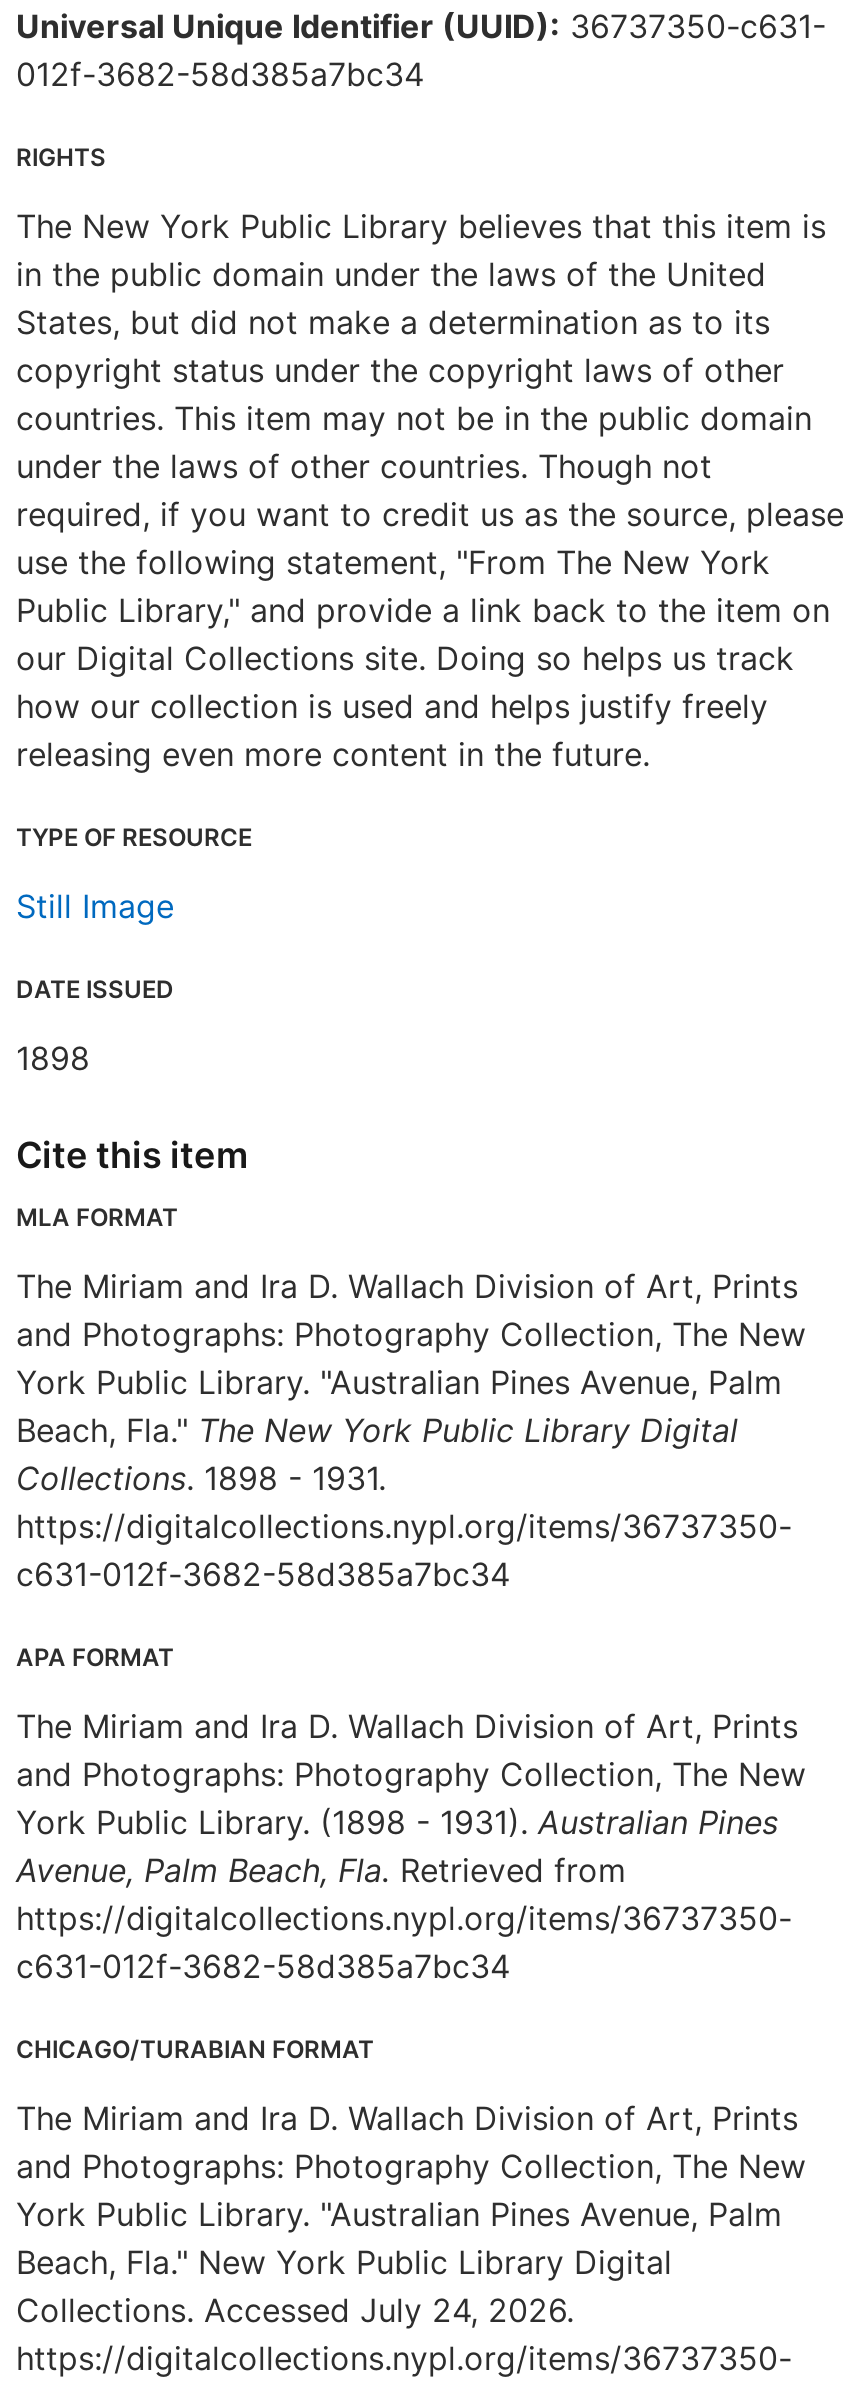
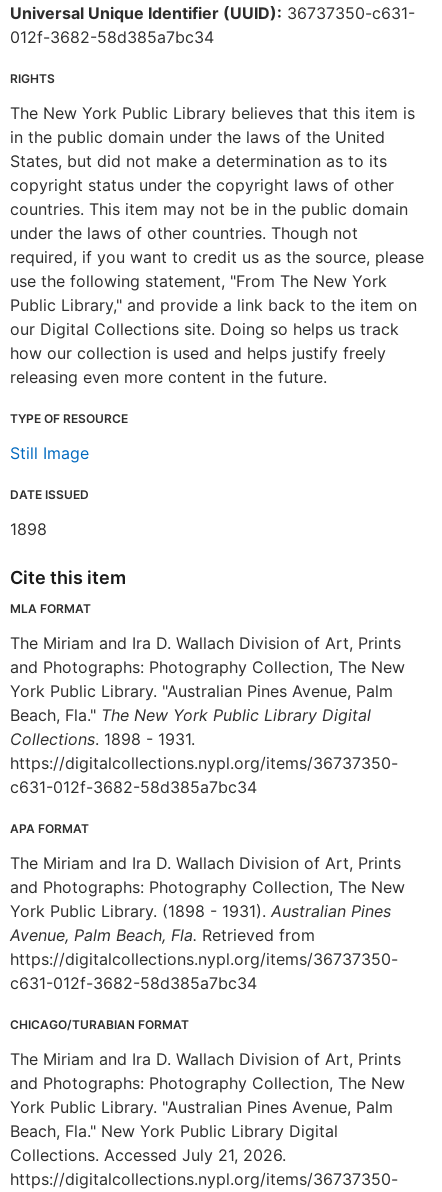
[16,2290,574,2330] Collections. Accessed July 24, 2026. -> [10,1145,286,1165] Collections. Accessed July 21, 2026.

